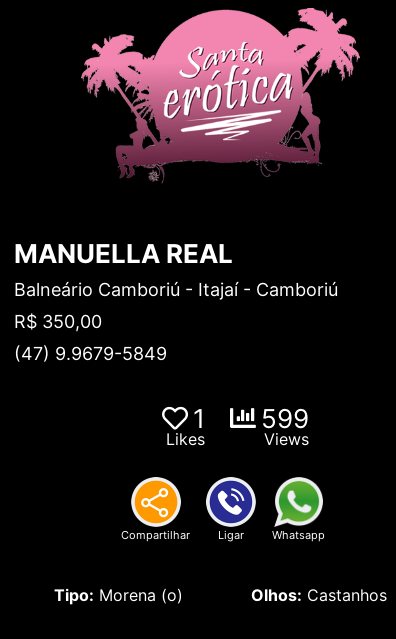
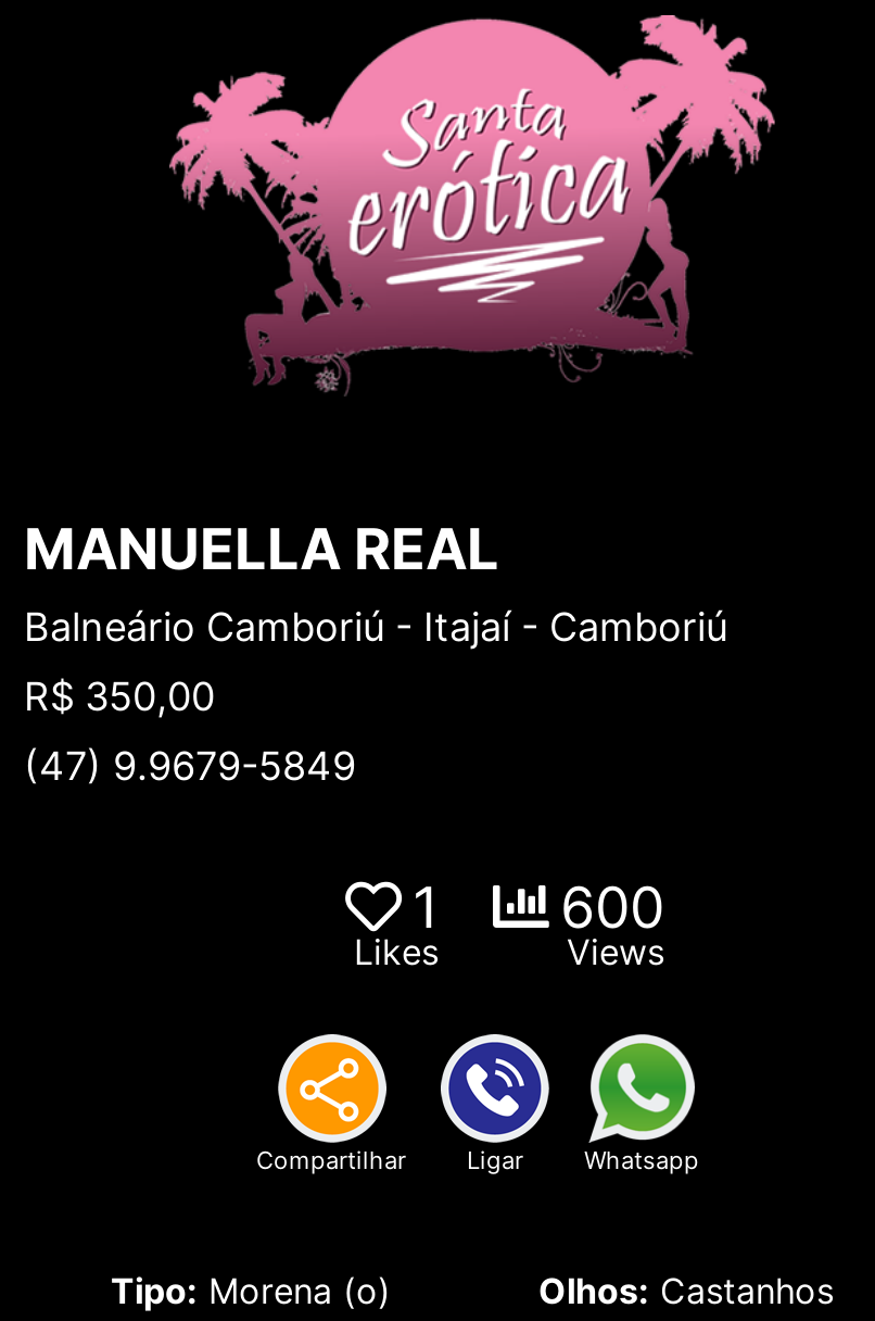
[193,403,309,434] 1 599 -> [413,873,664,941] 1 600

